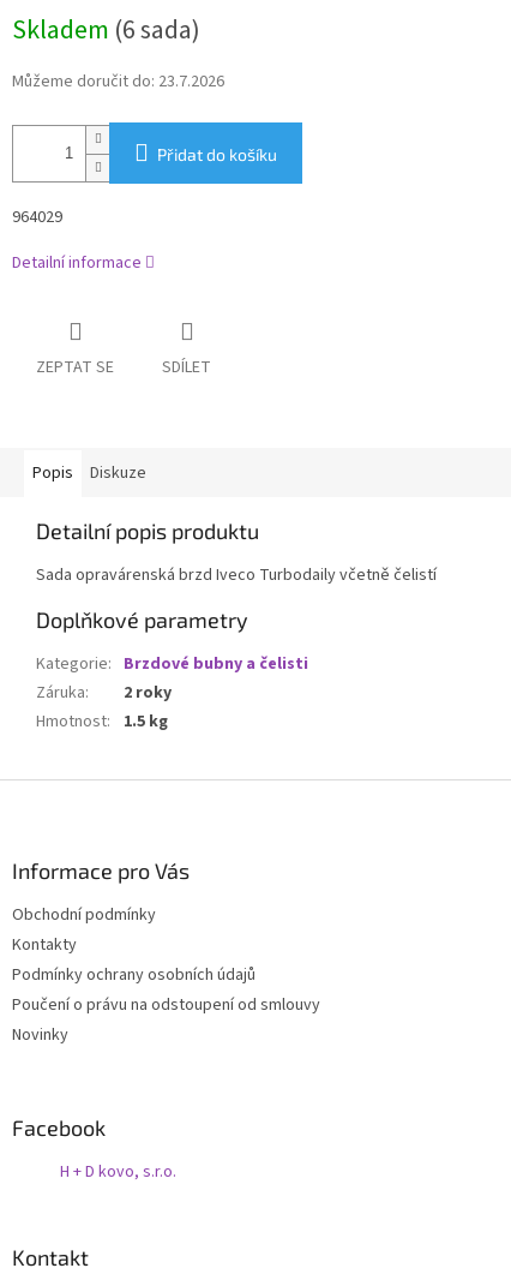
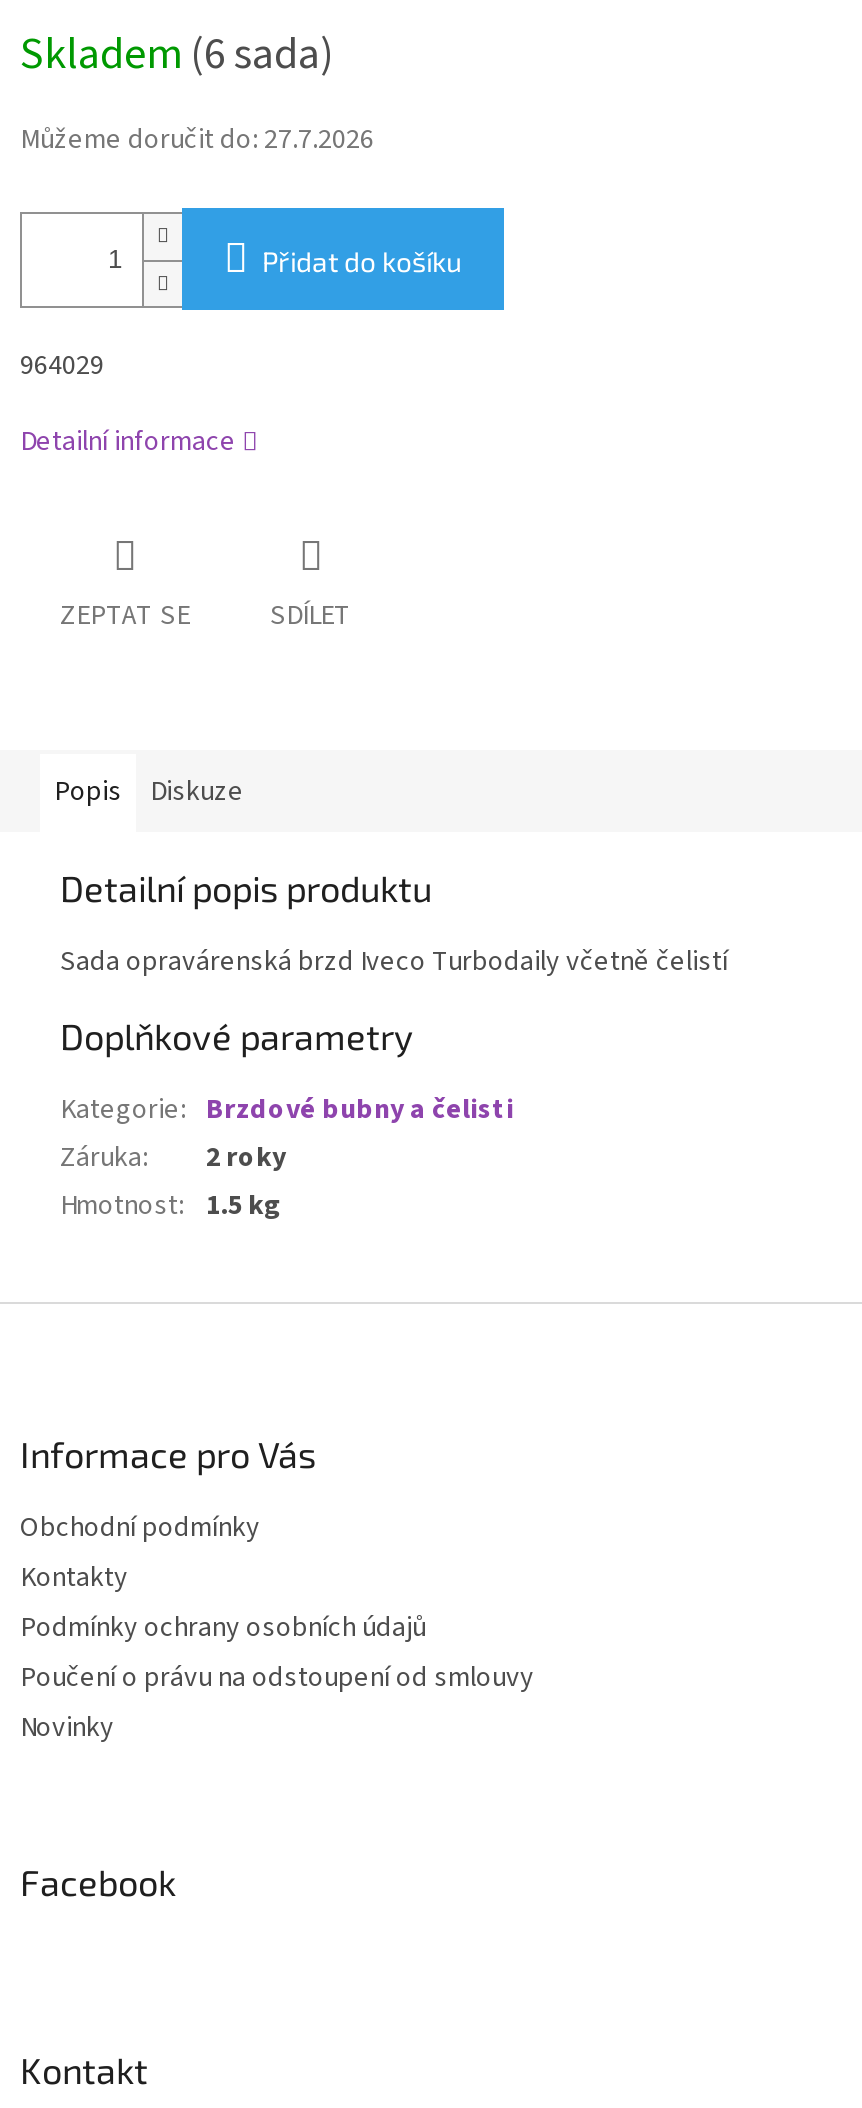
[12,70,224,94] Můžeme doručit do: 23.7.2026 -> [20,121,374,161] Můžeme doručit do: 27.7.2026
[60,1160,176,1184] H + D kovo, s.r.o. -> none

